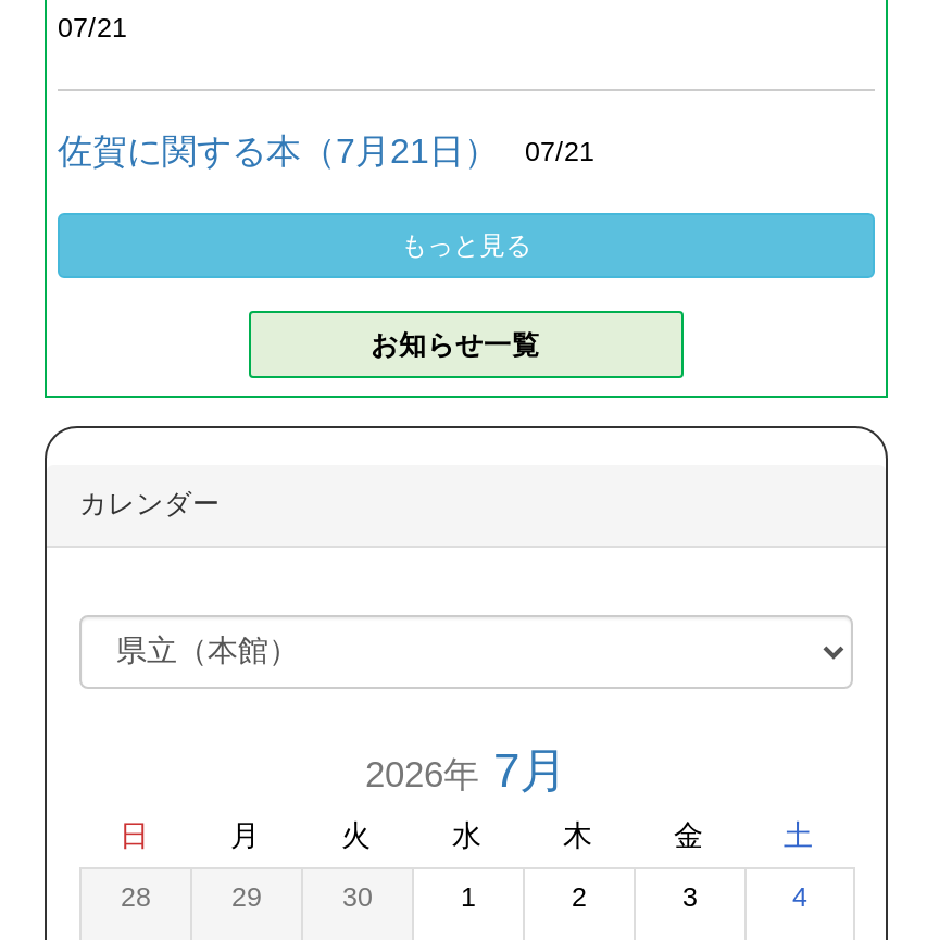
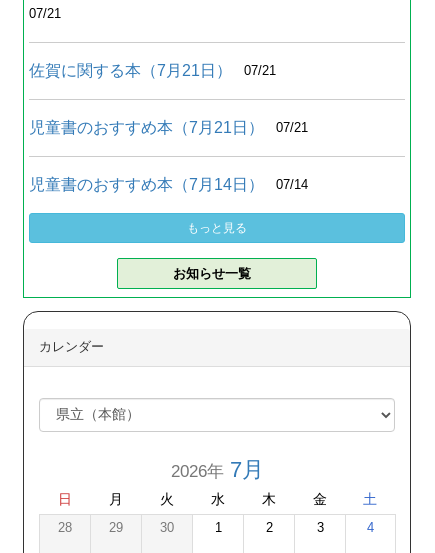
none -> [29,119,308,193] 児童書のおすすめ本（7月21日） | 07/21 | 児童書のおすすめ本（7月14日） | 07/14

